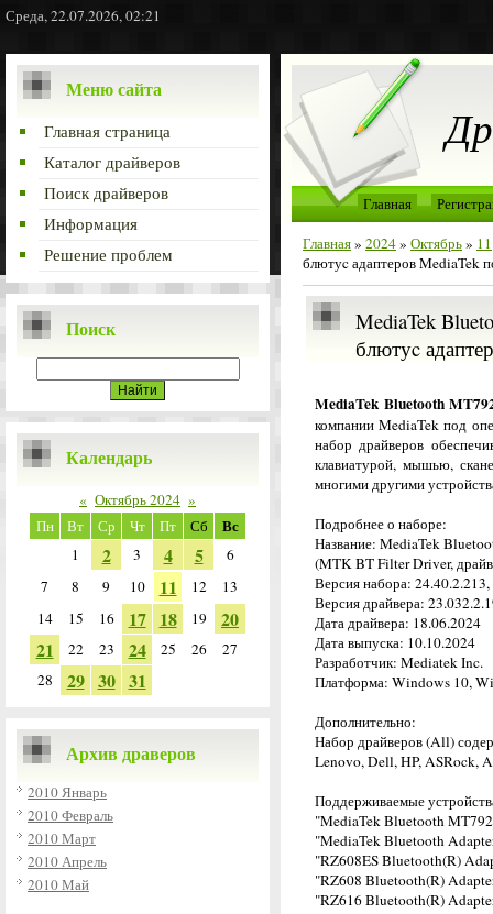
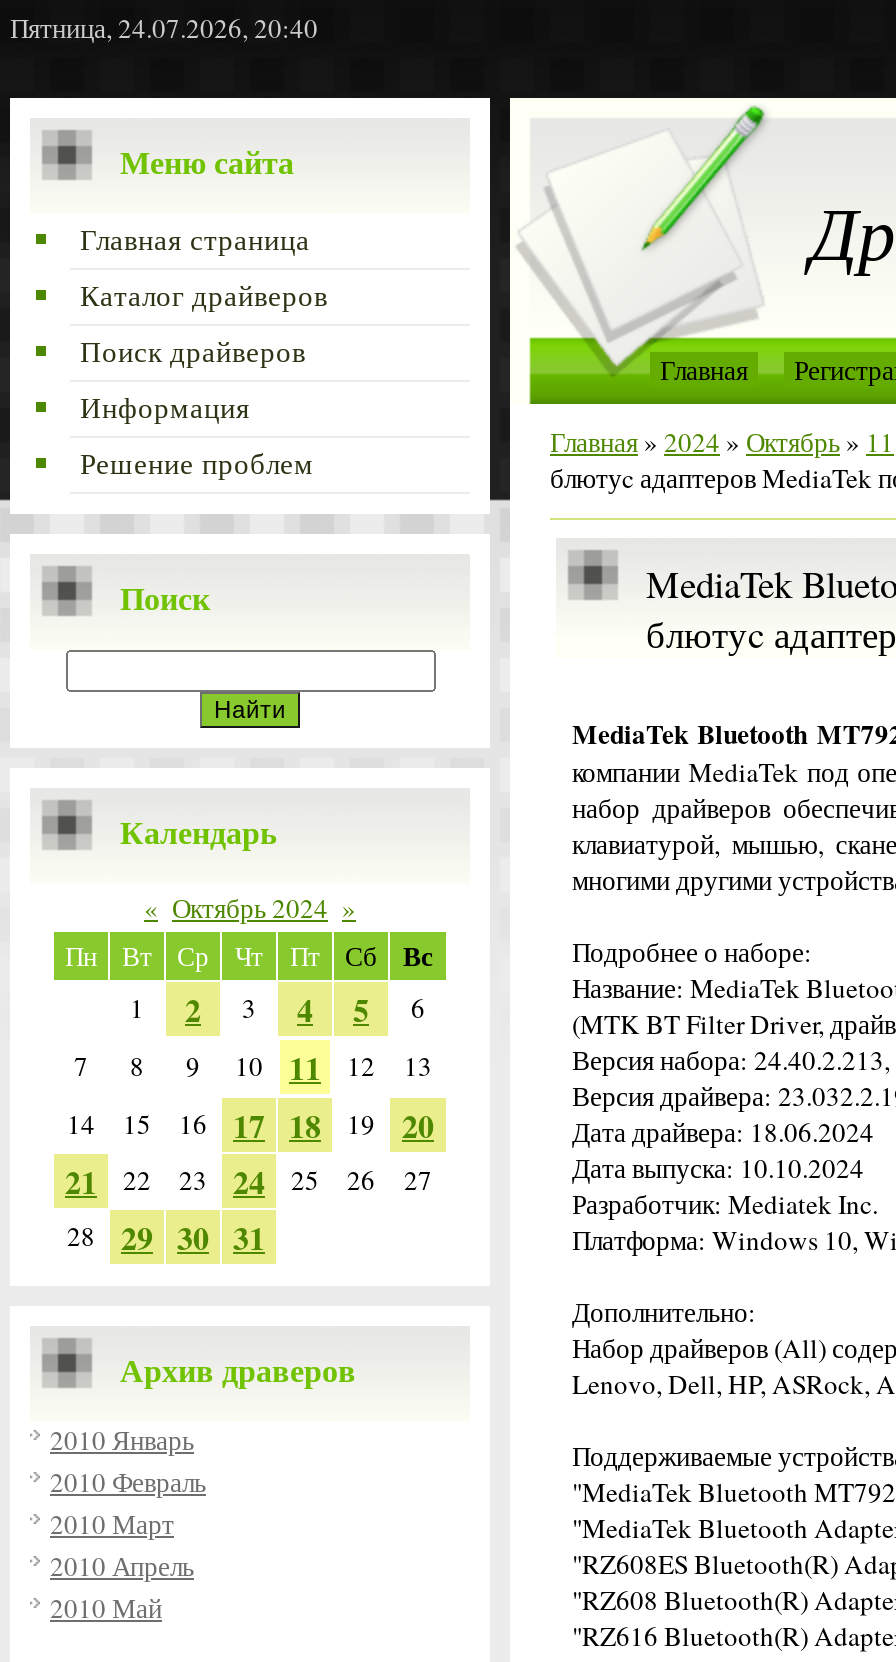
[6,5,161,25] Среда, 22.07.2026, 02:21 -> [10,10,318,46] Пятница, 24.07.2026, 20:40

